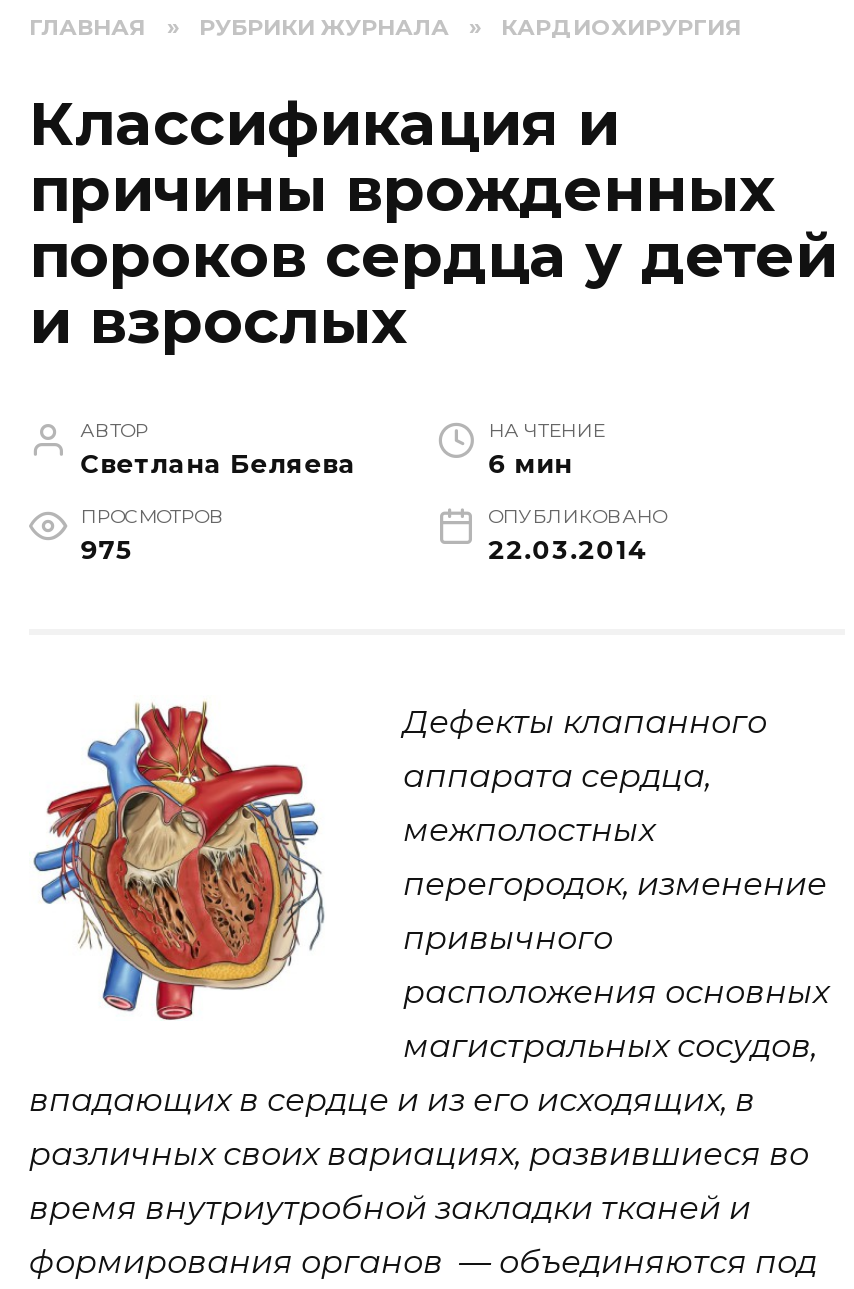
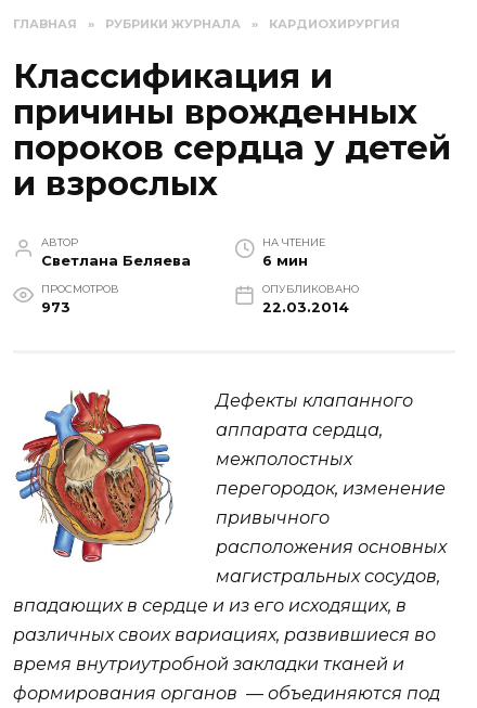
[80,534,132,564] 975 -> [41,299,70,315] 973

